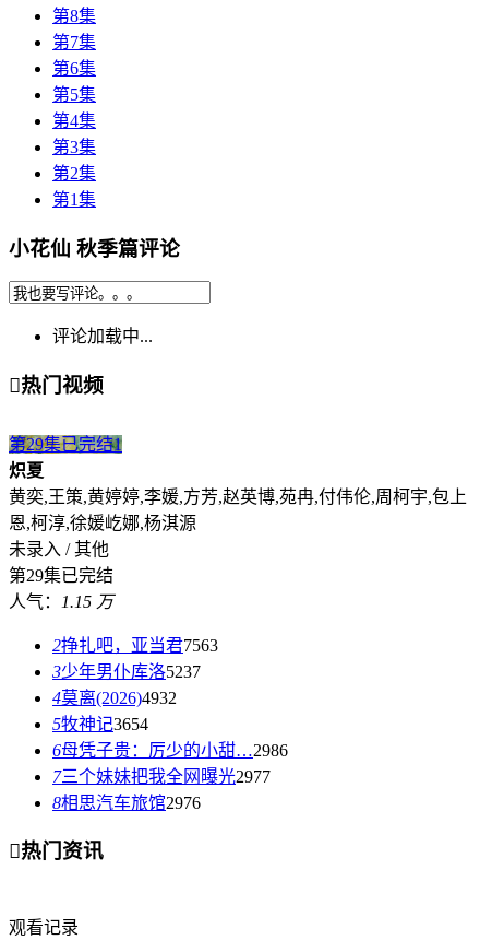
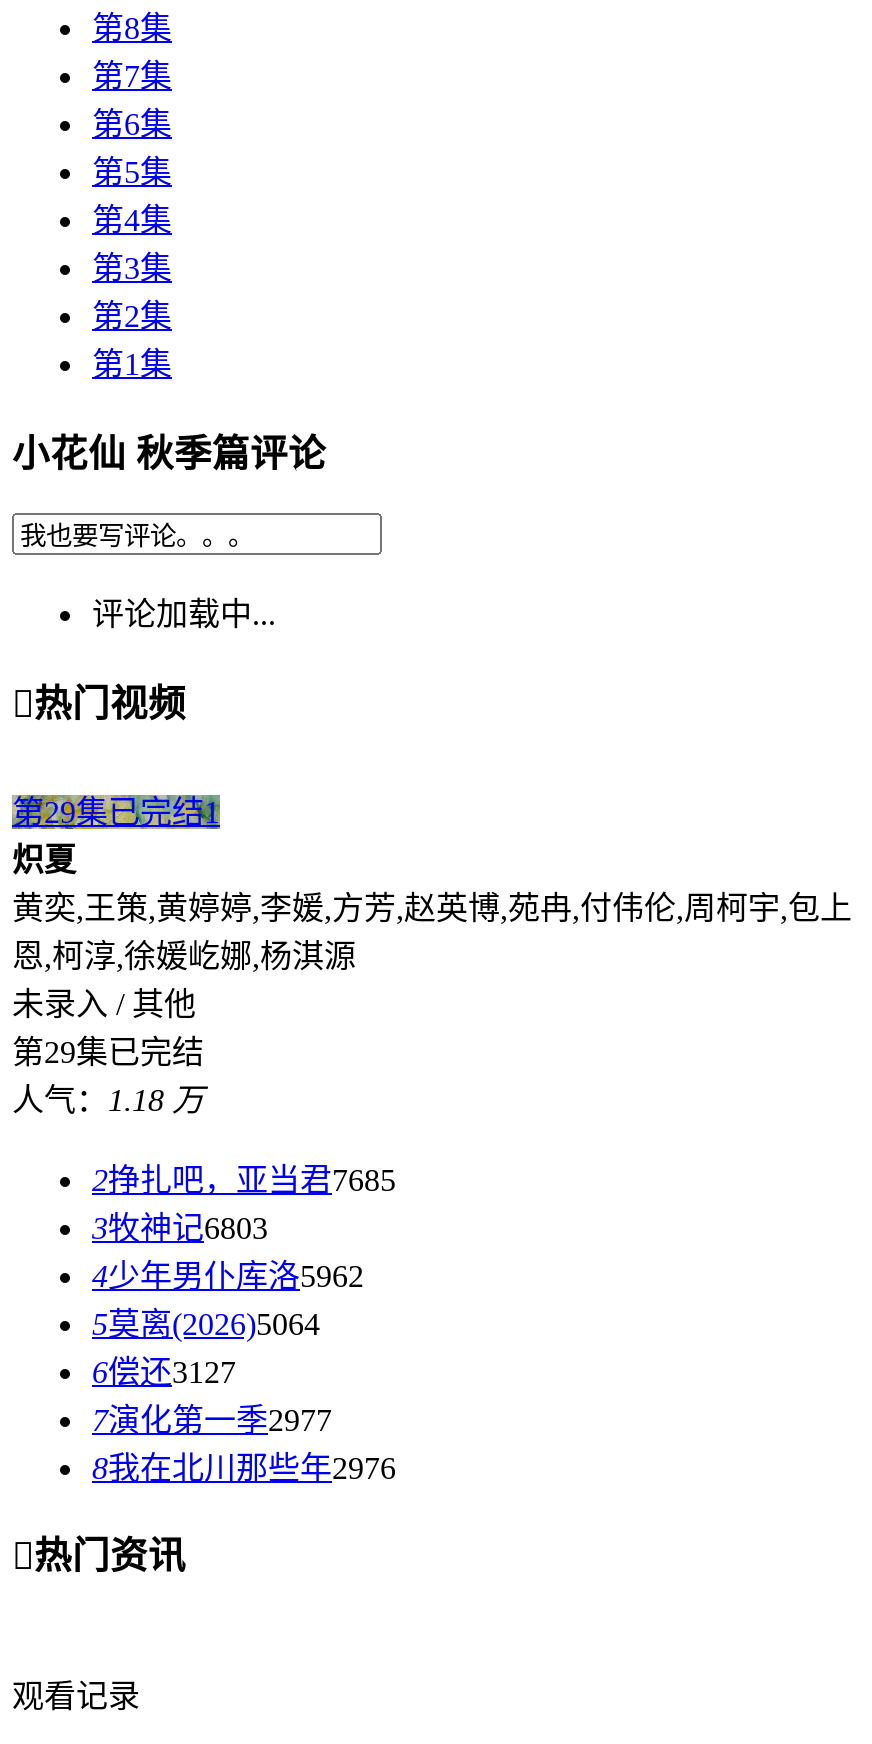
[9,592,113,611] 人气：1.15 万 -> [12,1083,204,1117] 人气：1.18 万
[52,636,288,812] 2挣扎吧，亚当君7563 | 3少年男仆库洛5237 | 4莫离(2026)4932 | 5牧神记3654 | 6母凭子贵：厉少的小甜… 2986 | 7三个妹妹把我全网曝光2977 | 8相思汽车旅馆2976 -> [92,1163,396,1485] 2挣扎吧，亚当君7685 | 3牧神记6803 | 4少年男仆库洛5962 | 5莫离(2026)5064 | 6偿还3127 | 7演化第一季2977 | 8我在北川那些年2976

